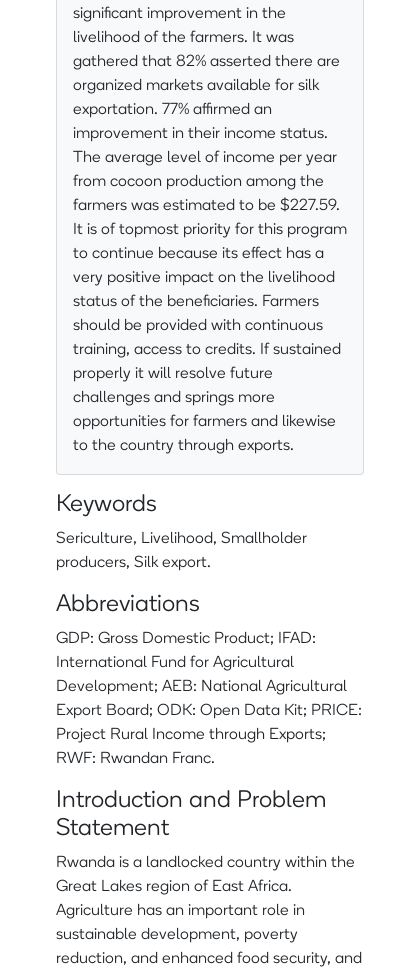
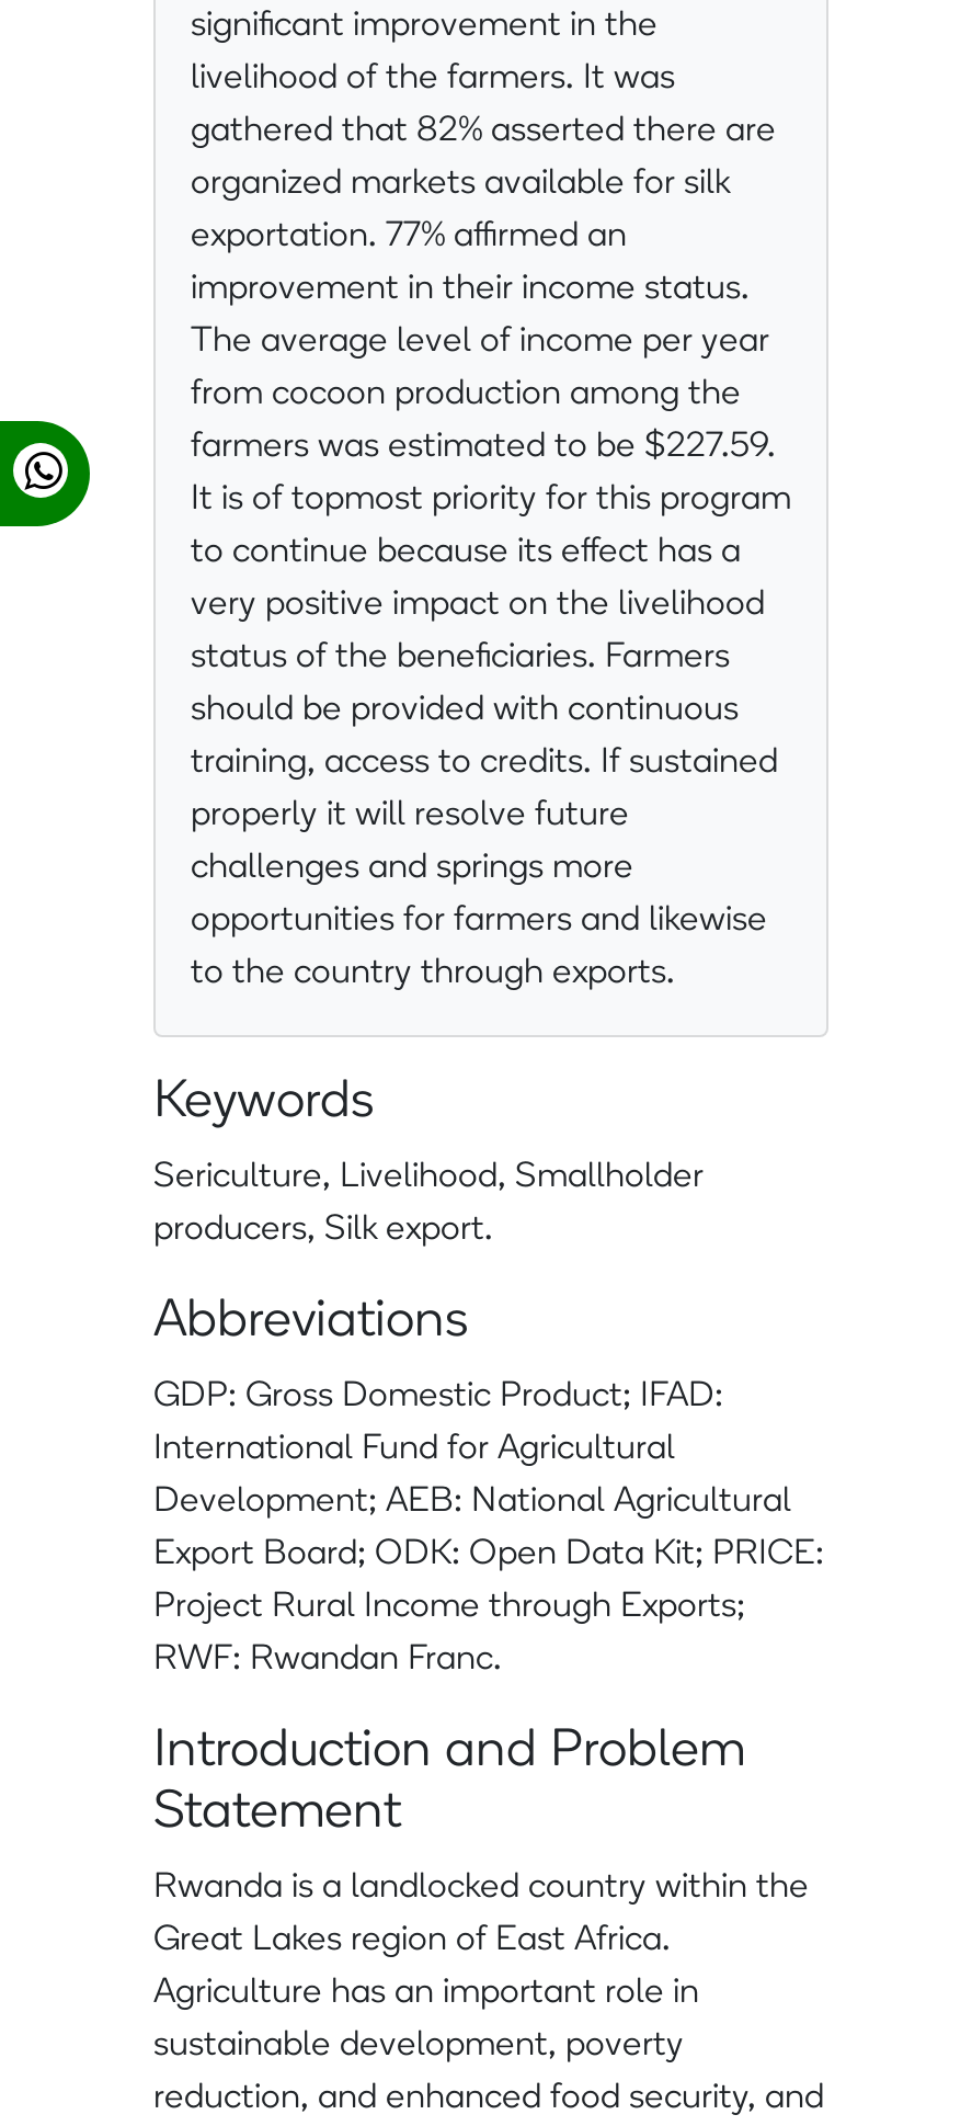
none -> [7,417,92,531] [image]

